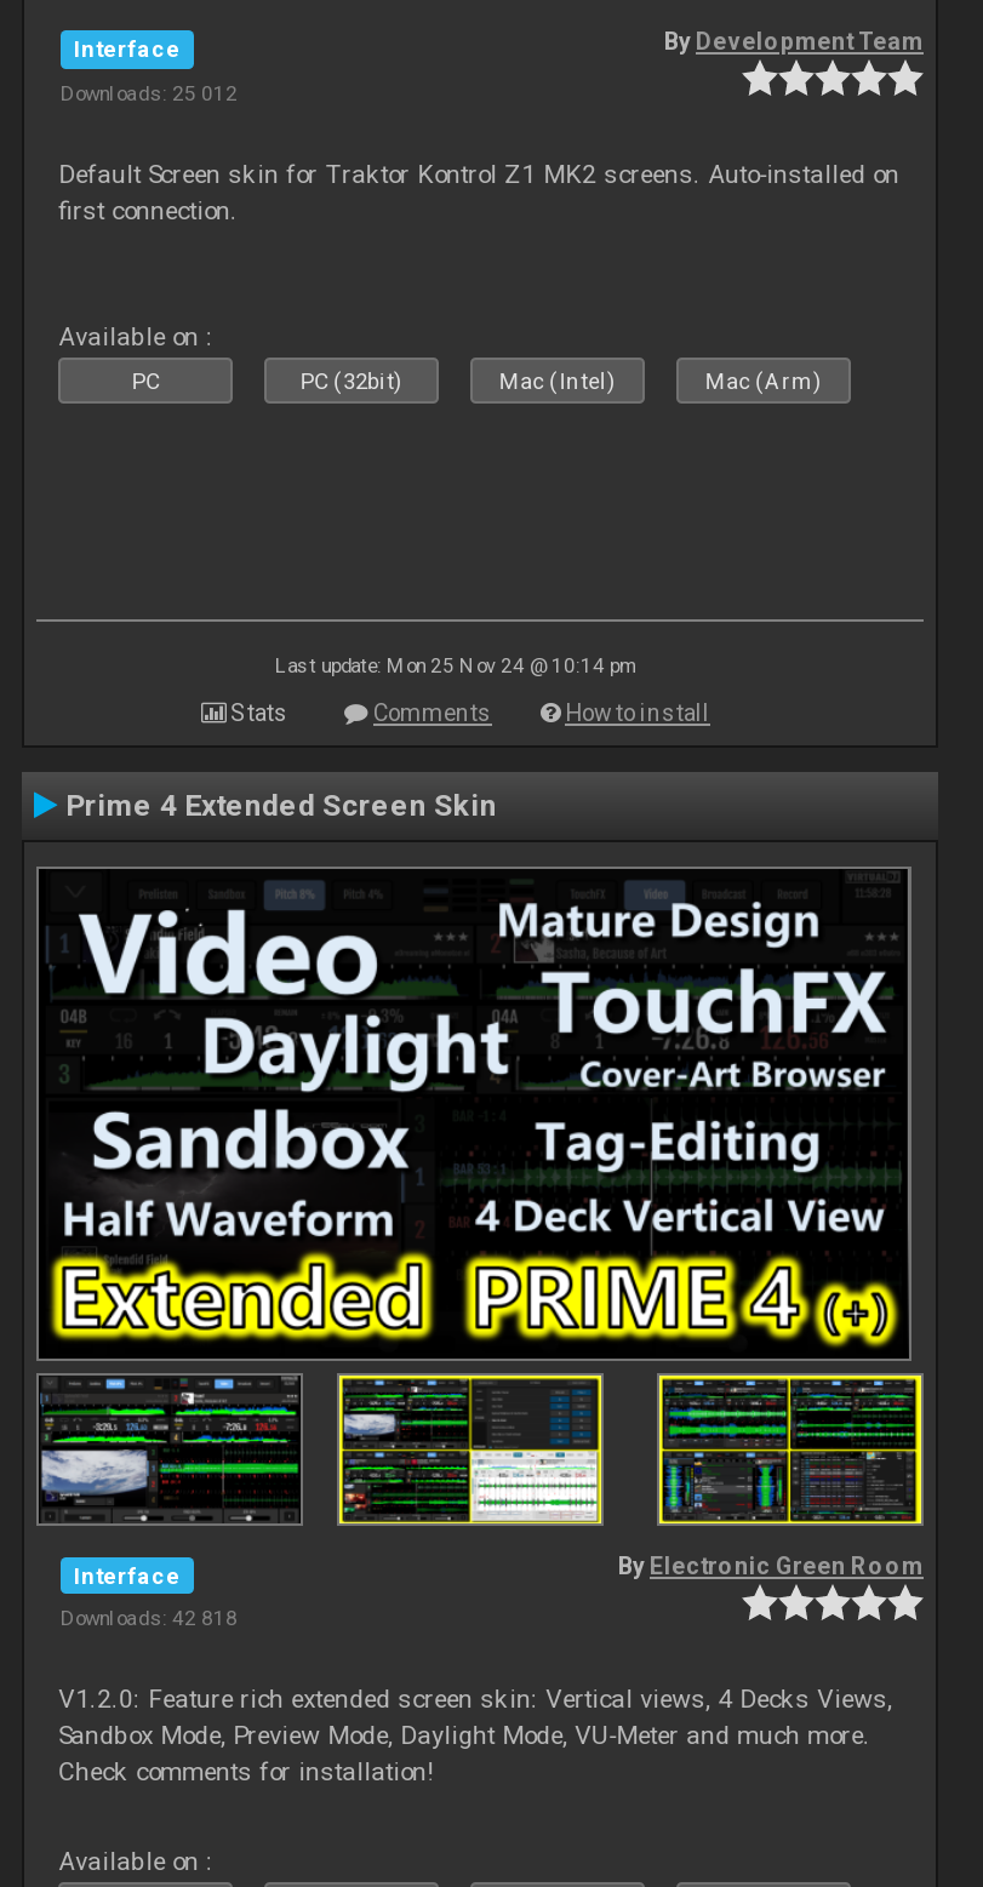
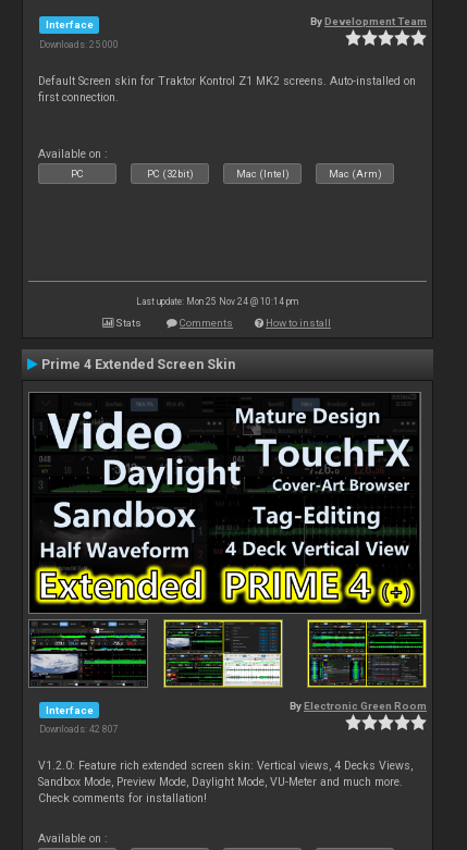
[61,80,238,105] Downloads: 25 012 -> [39,39,119,50] Downloads: 25 000
[61,1607,238,1631] Downloads: 42 818 -> [39,724,119,735] Downloads: 42 807

